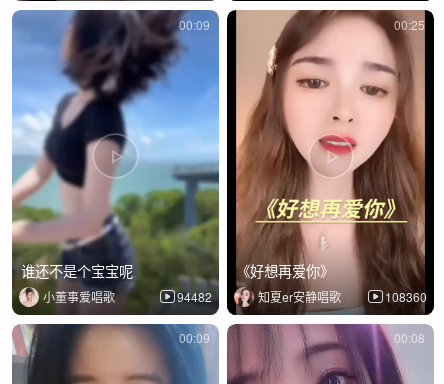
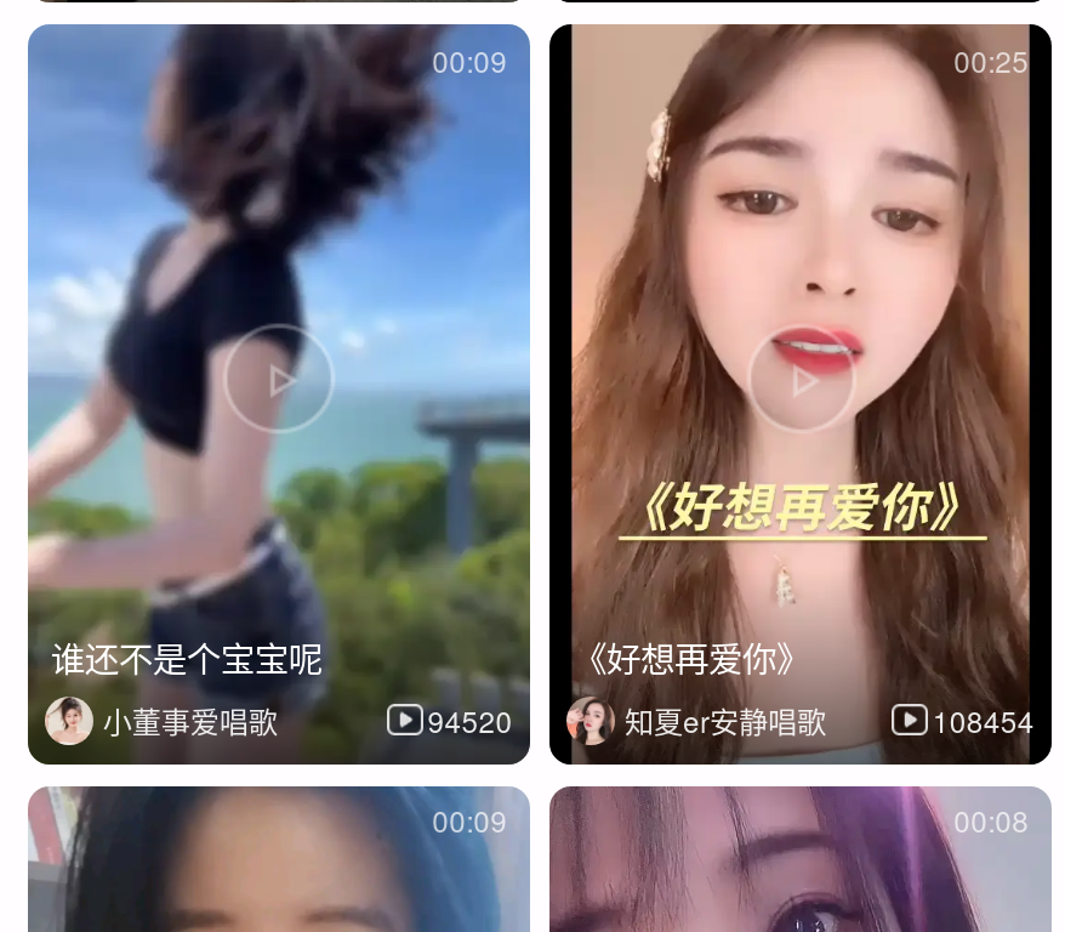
[177,288,212,305] 94482 -> [428,698,513,740] 94520
[385,288,427,305] 108360 -> [932,698,1034,740] 108454

